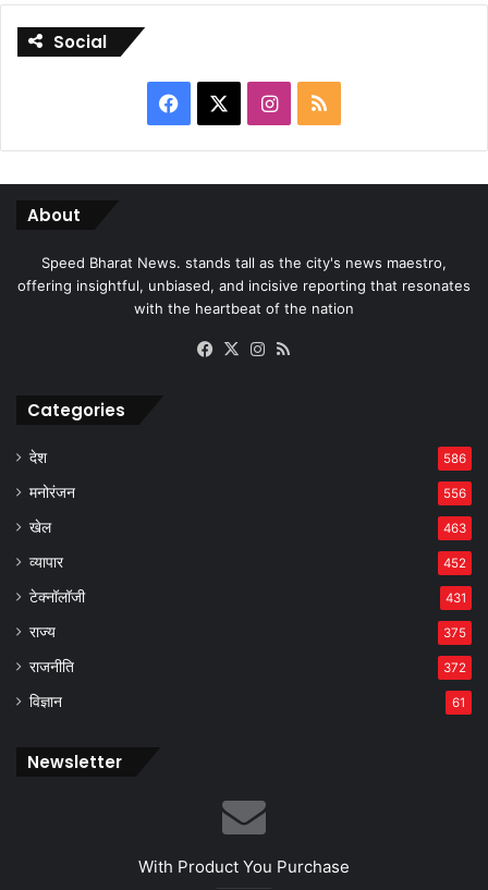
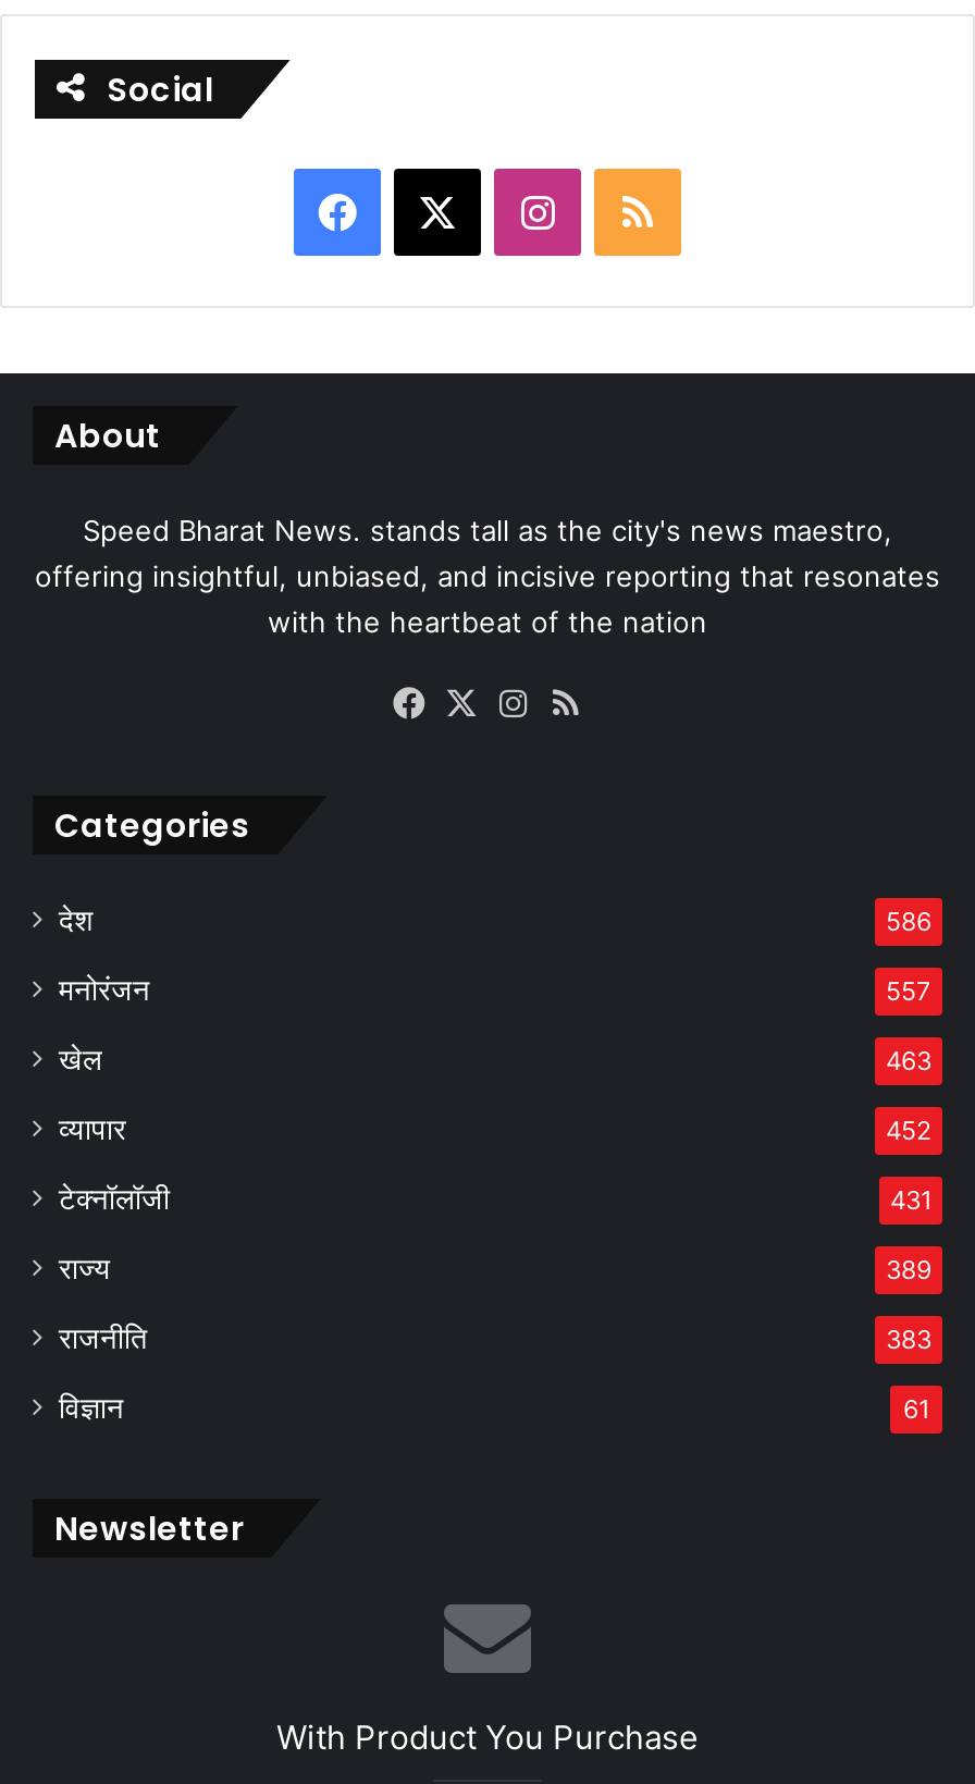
[443,486,466,501] 556 -> [886,976,931,1007] 557
[443,625,466,641] 375 -> [886,1255,931,1285] 389
[443,660,466,675] 372 -> [886,1325,931,1355] 383

